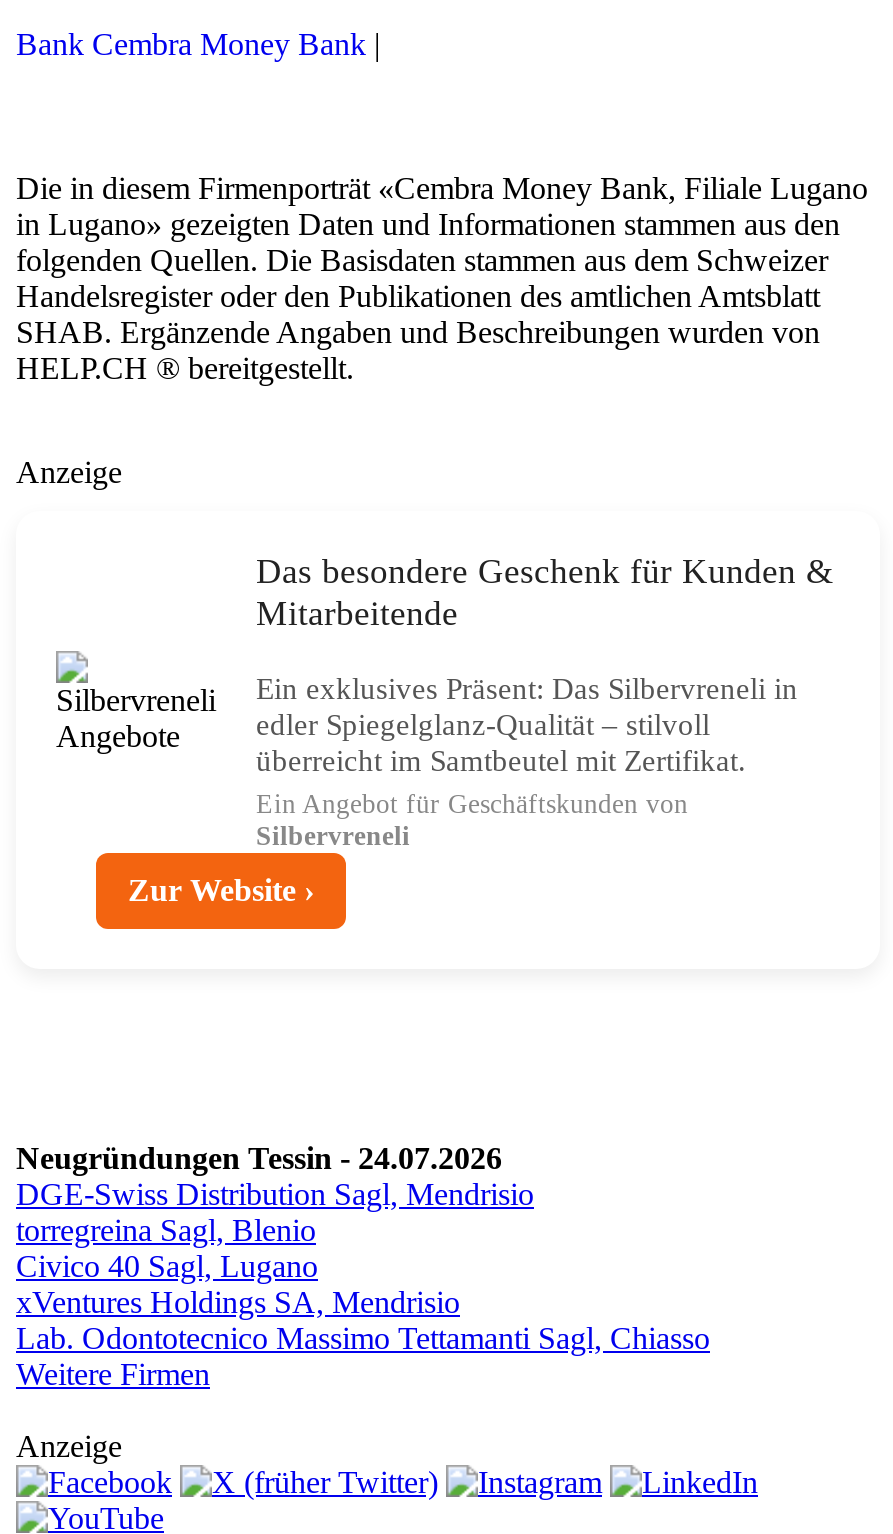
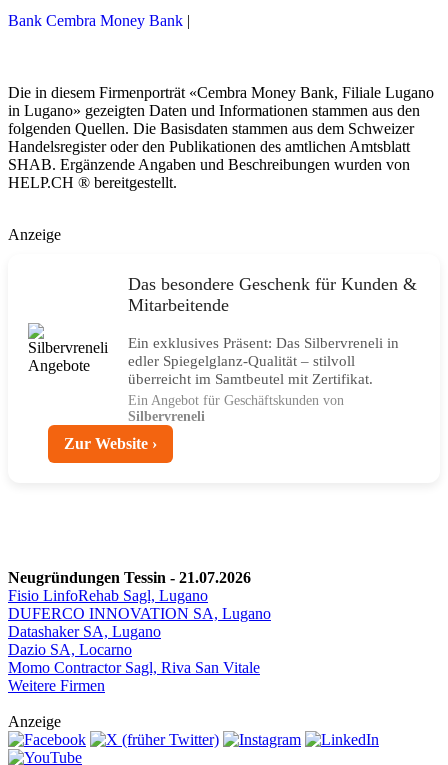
[16,1141,710,1355] Neugründungen Tessin - 24.07.2026 | DGE-Swiss Distribution Sagl, Mendrisio | torregreina Sagl, Blenio | Civico 40 Sagl, Lugano | xVentures Holdings SA, Mendrisio | Lab. Odontotecnico Massimo Tettamanti Sagl, Chiasso -> [8,569,271,676] Neugründungen Tessin - 21.07.2026 | Fisio LinfoRehab Sagl, Lugano | DUFERCO INNOVATION SA, Lugano | Datashaker SA, Lugano | Dazio SA, Locarno | Momo Contractor Sagl, Riva San Vitale

